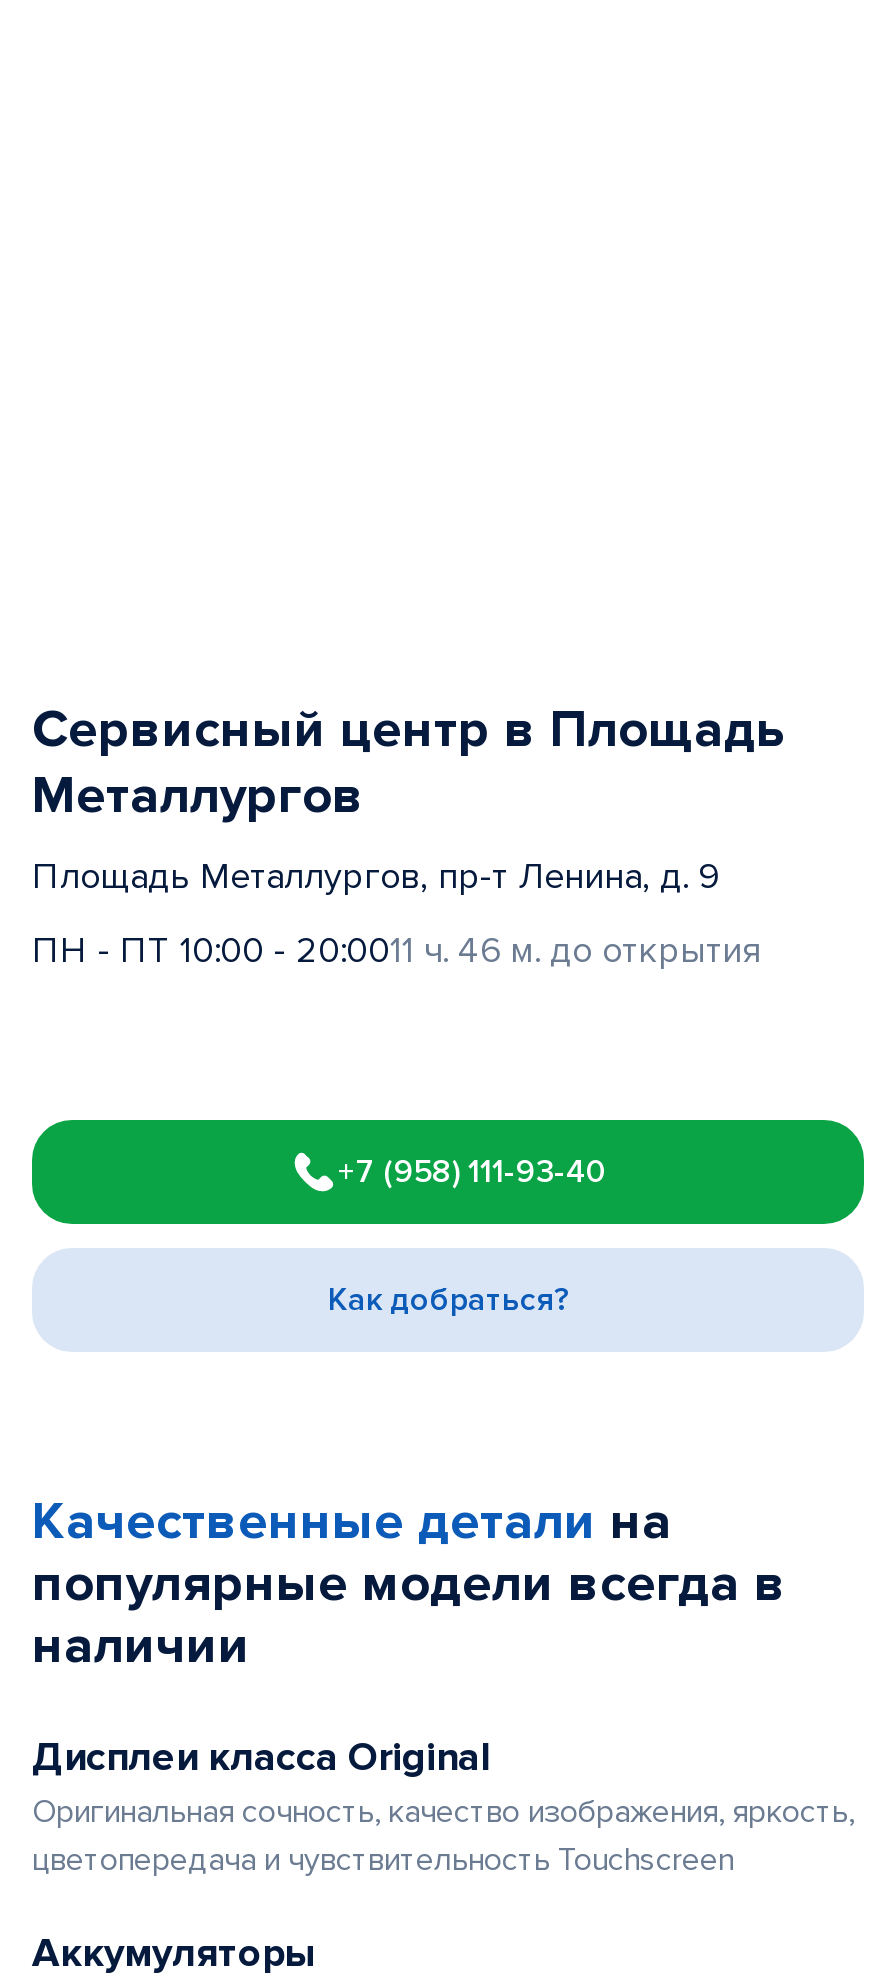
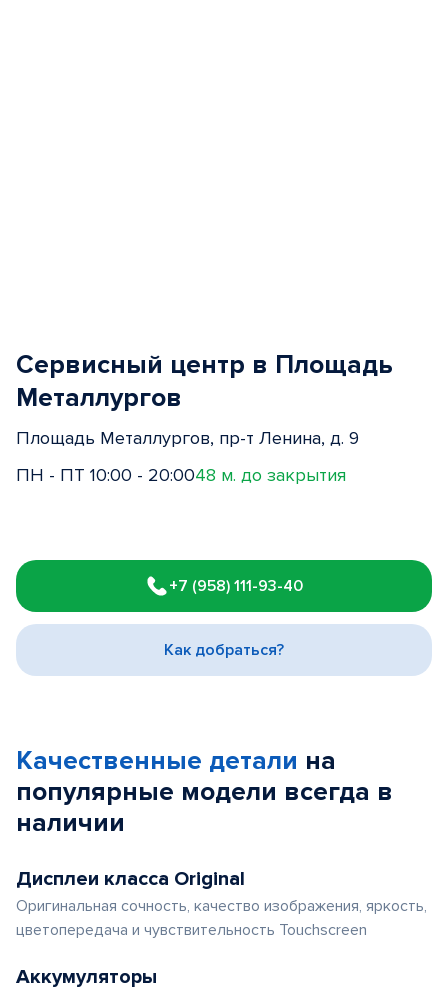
[32,928,760,972] ПН - ПТ 10:00 - 20:0011 ч. 46 м. до открытия -> [16,464,346,486] ПН - ПТ 10:00 - 20:0048 м. до закрытия

